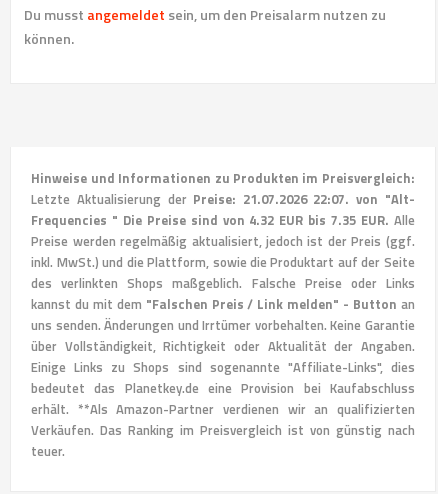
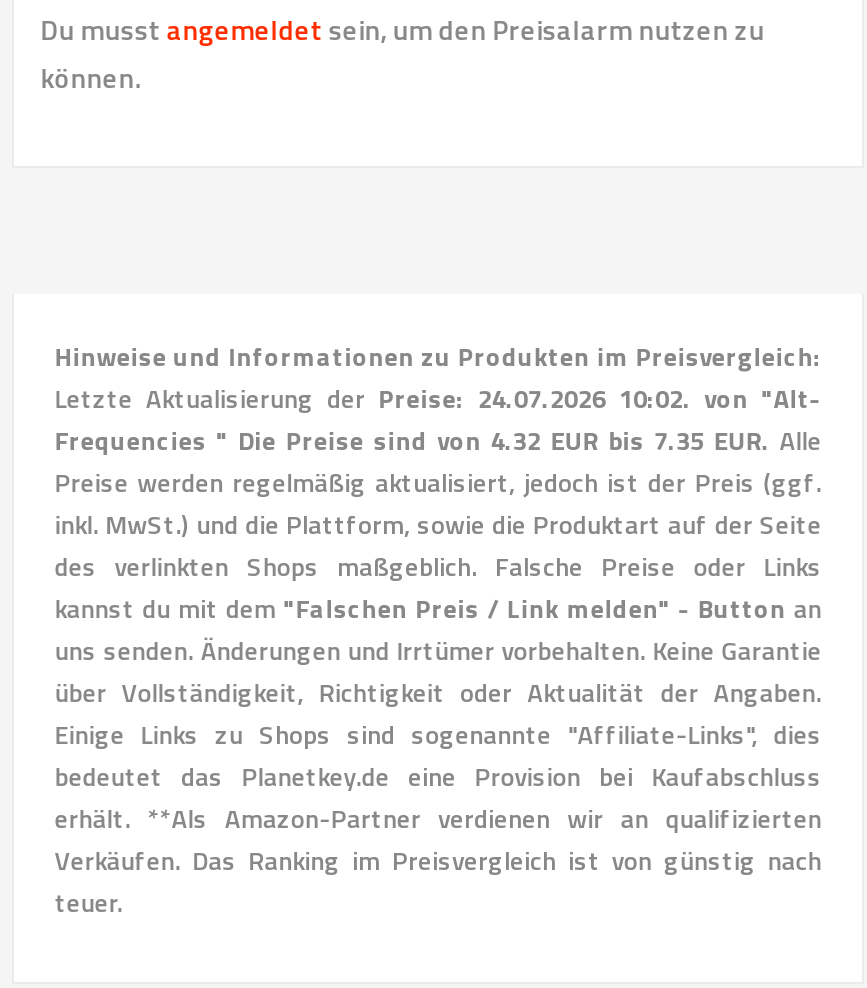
[31,189,415,209] Letzte Aktualisierung der Preise: 21.07.2026 22:07. von "Alt- -> [54,378,822,418] Letzte Aktualisierung der Preise: 24.07.2026 10:02. von "Alt-

